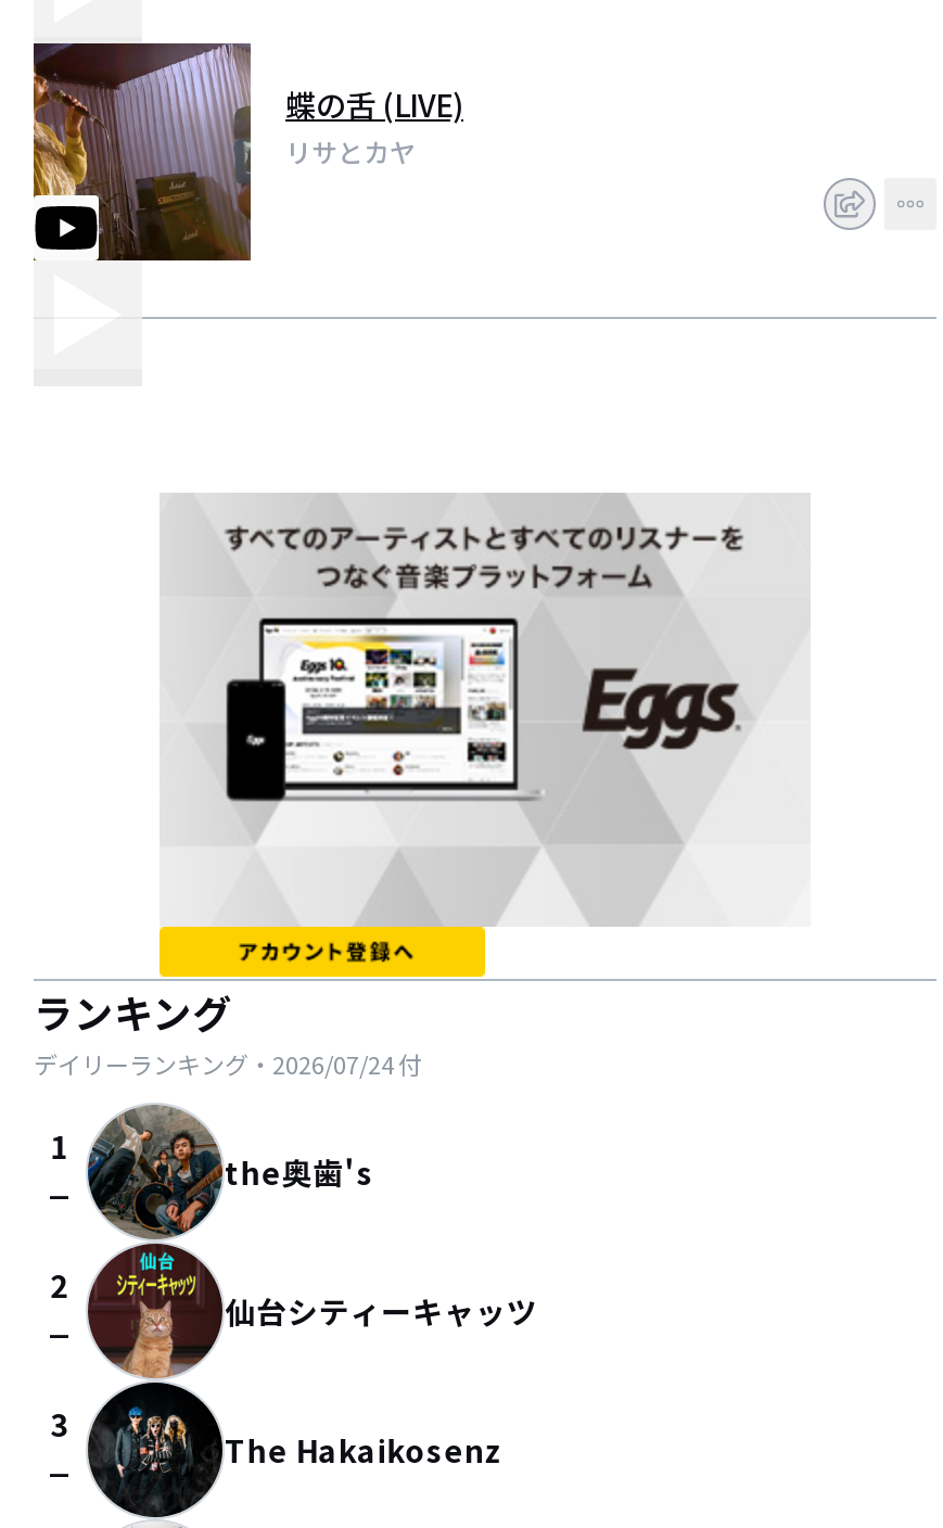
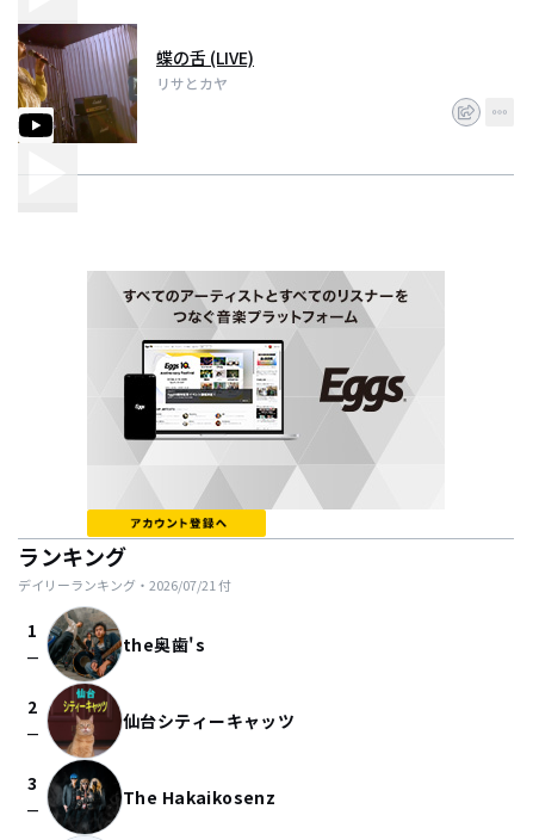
[34,1046,422,1081] デイリーランキング・2026/07/24付 -> [18,575,231,594] デイリーランキング・2026/07/21付

